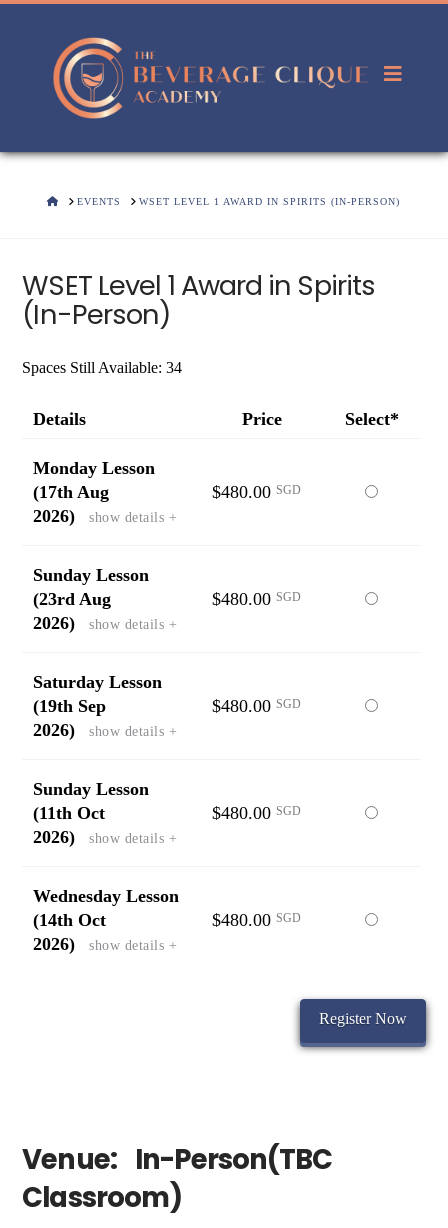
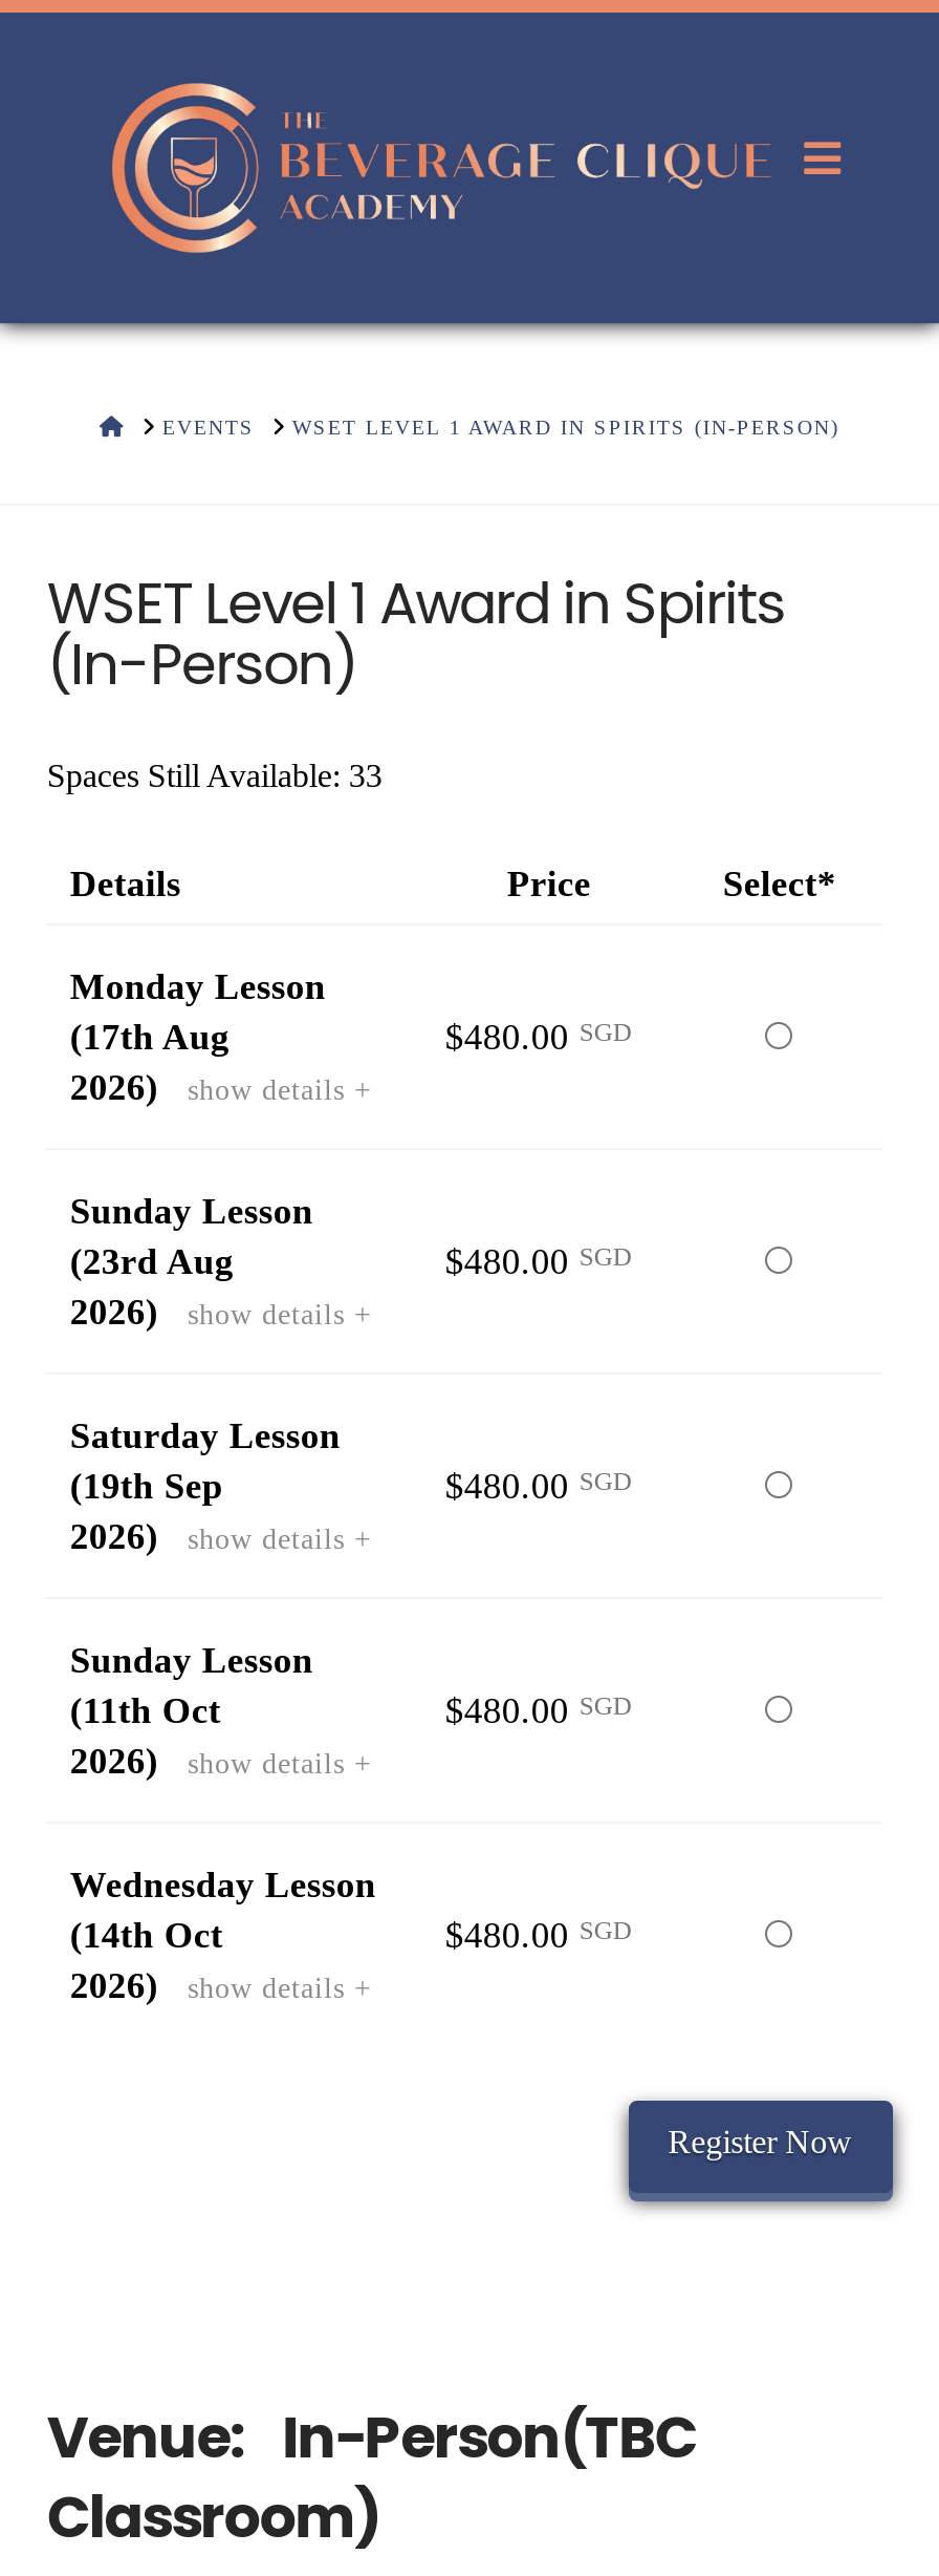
[22,359,182,376] Spaces Still Available: 34 -> [47,758,382,794] Spaces Still Available: 33

